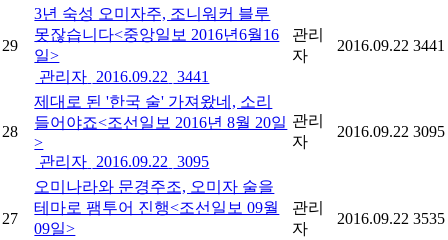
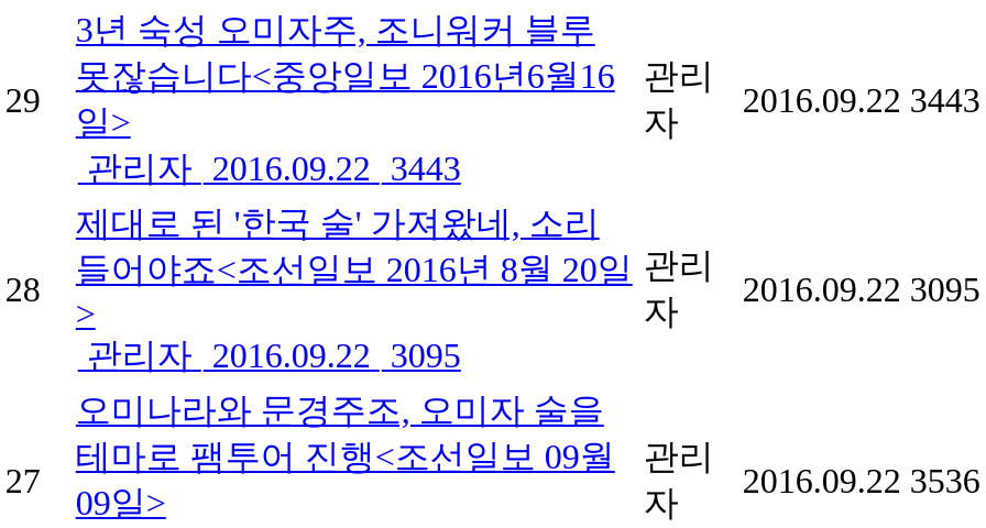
[337,37,445,54] 2016.09.22 3441 -> [743,81,980,118] 2016.09.22 3443
[35,68,209,85] 관리자 2016.09.22 3441 -> [78,149,461,186] 관리자 2016.09.22 3443
[337,210,445,227] 2016.09.22 3535 -> [743,461,980,499] 2016.09.22 3536

